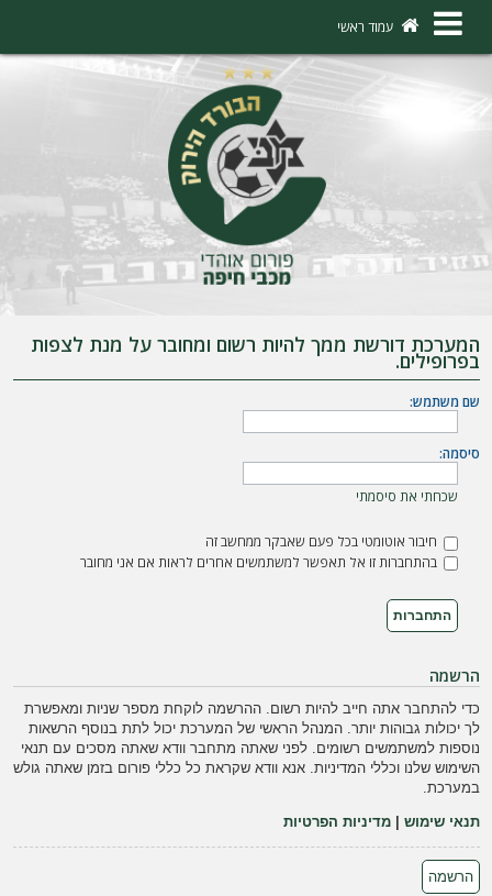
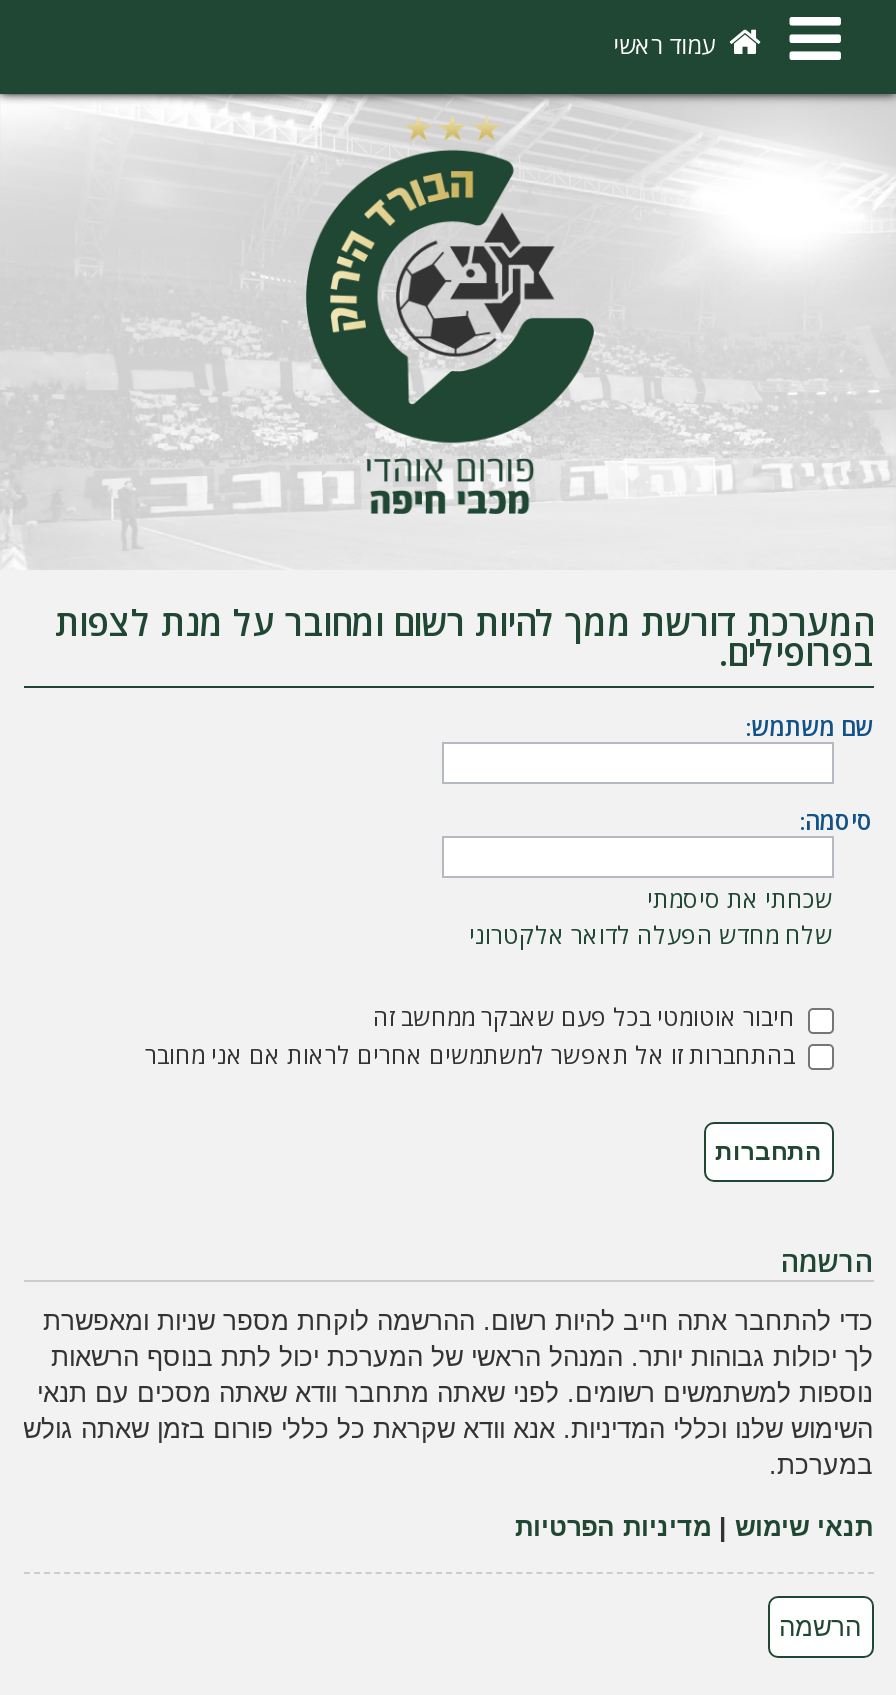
none -> [469,919,833,953] שלח מחדש הפעלה לדואר אלקטרוני

